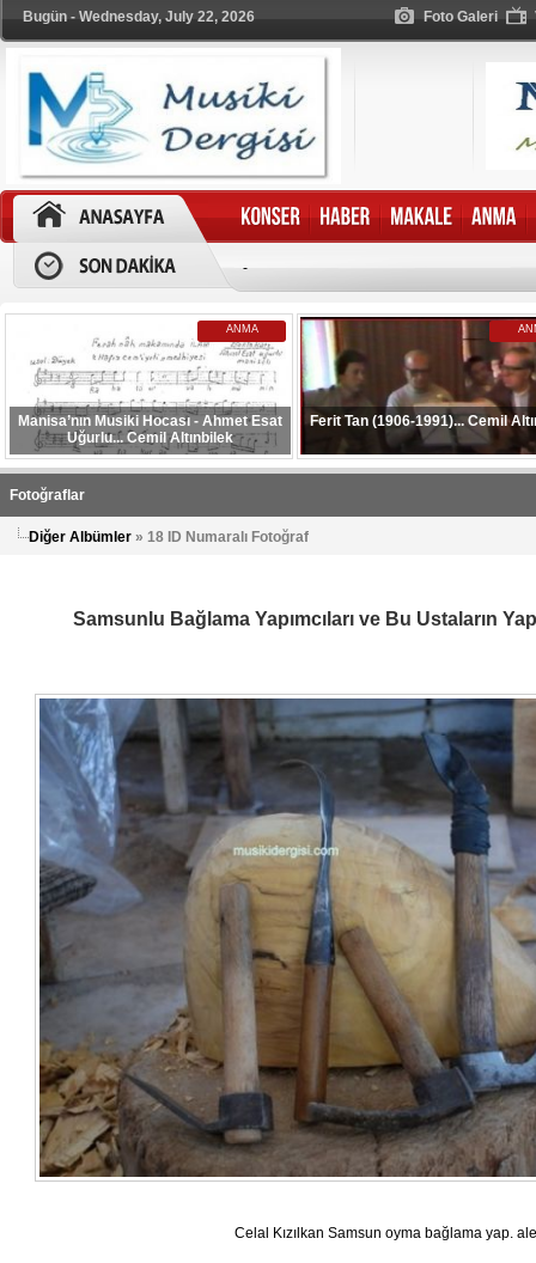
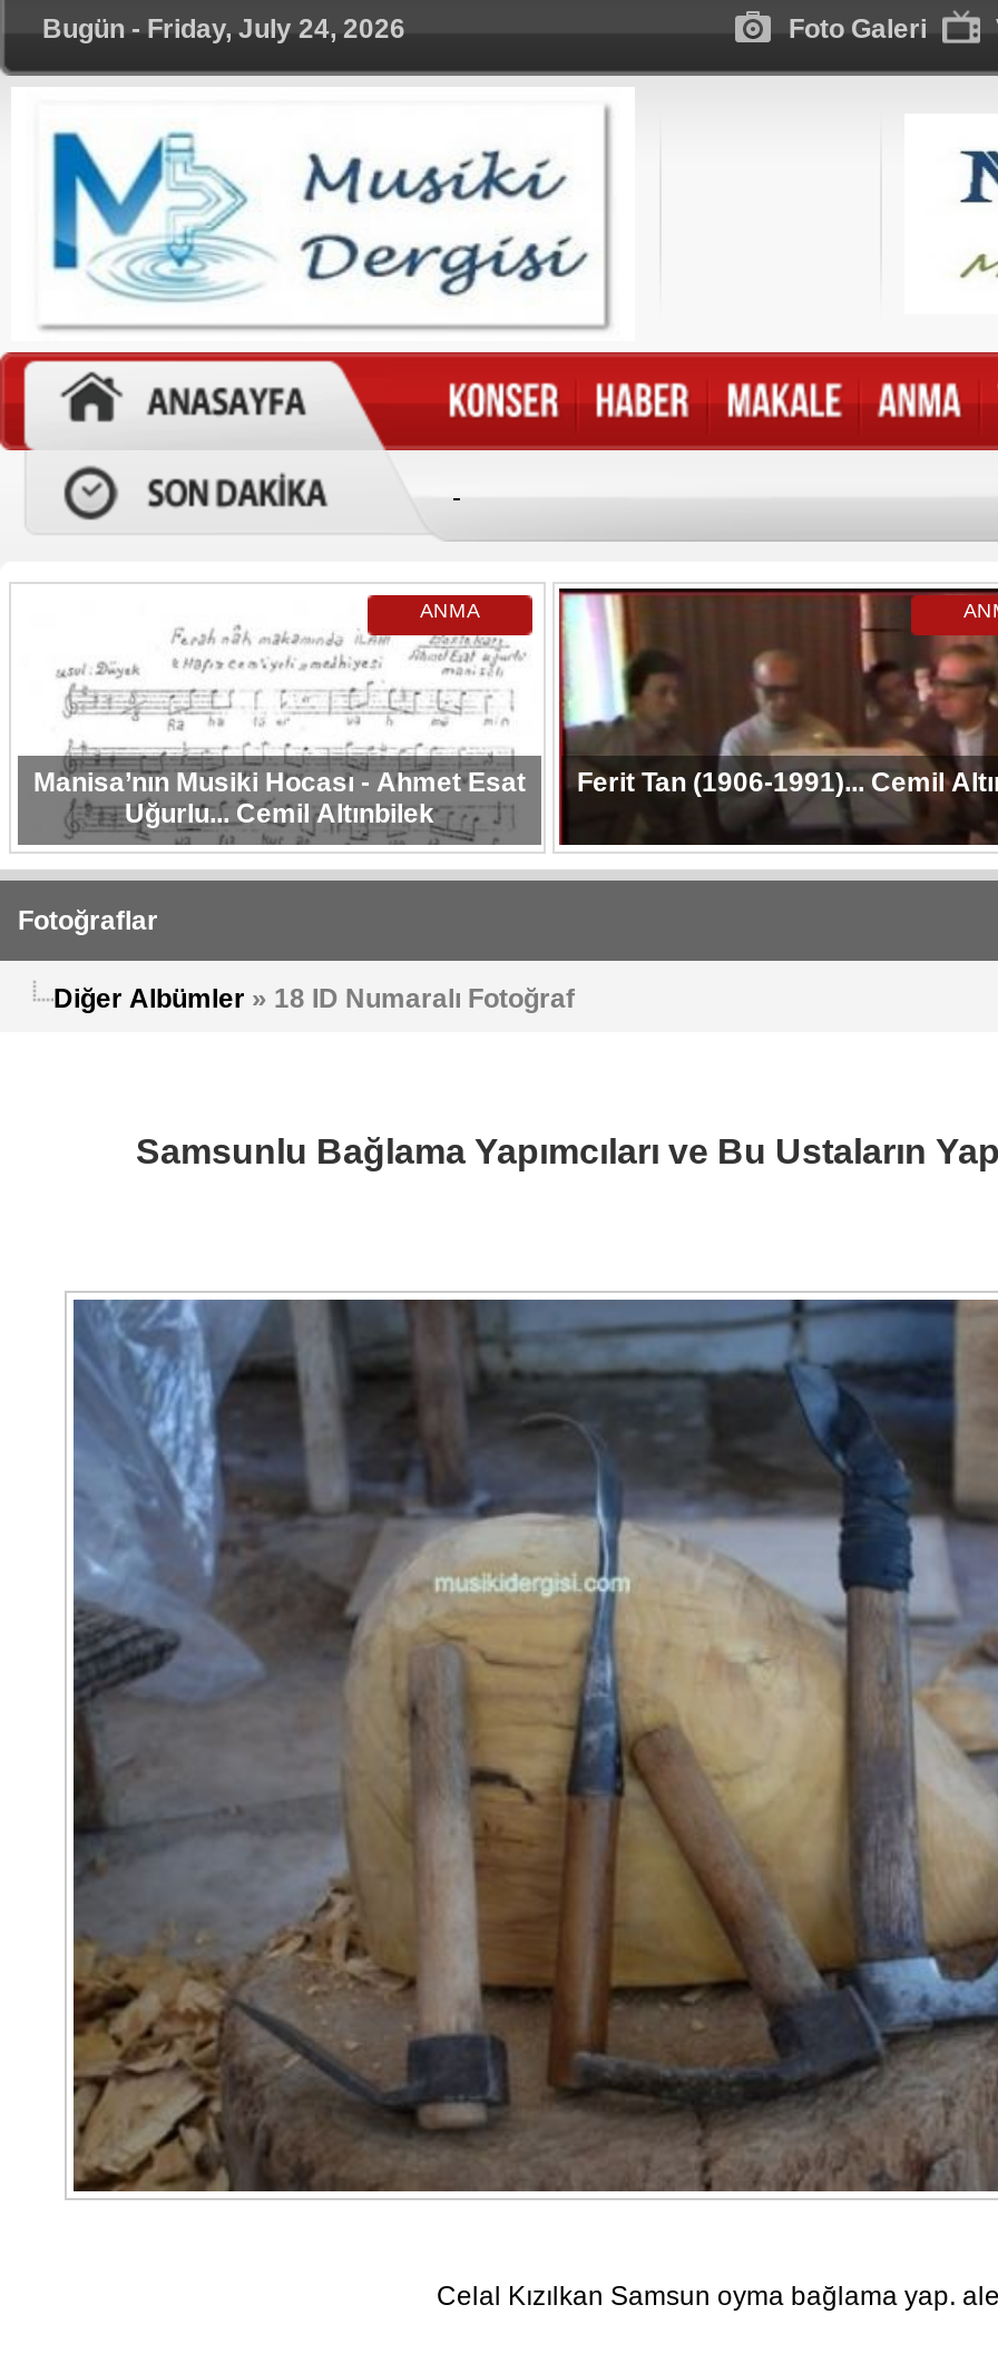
[12,8,255,25] Bugün - Wednesday, July 22, 2026 -> [22,13,405,45] Bugün - Friday, July 24, 2026

